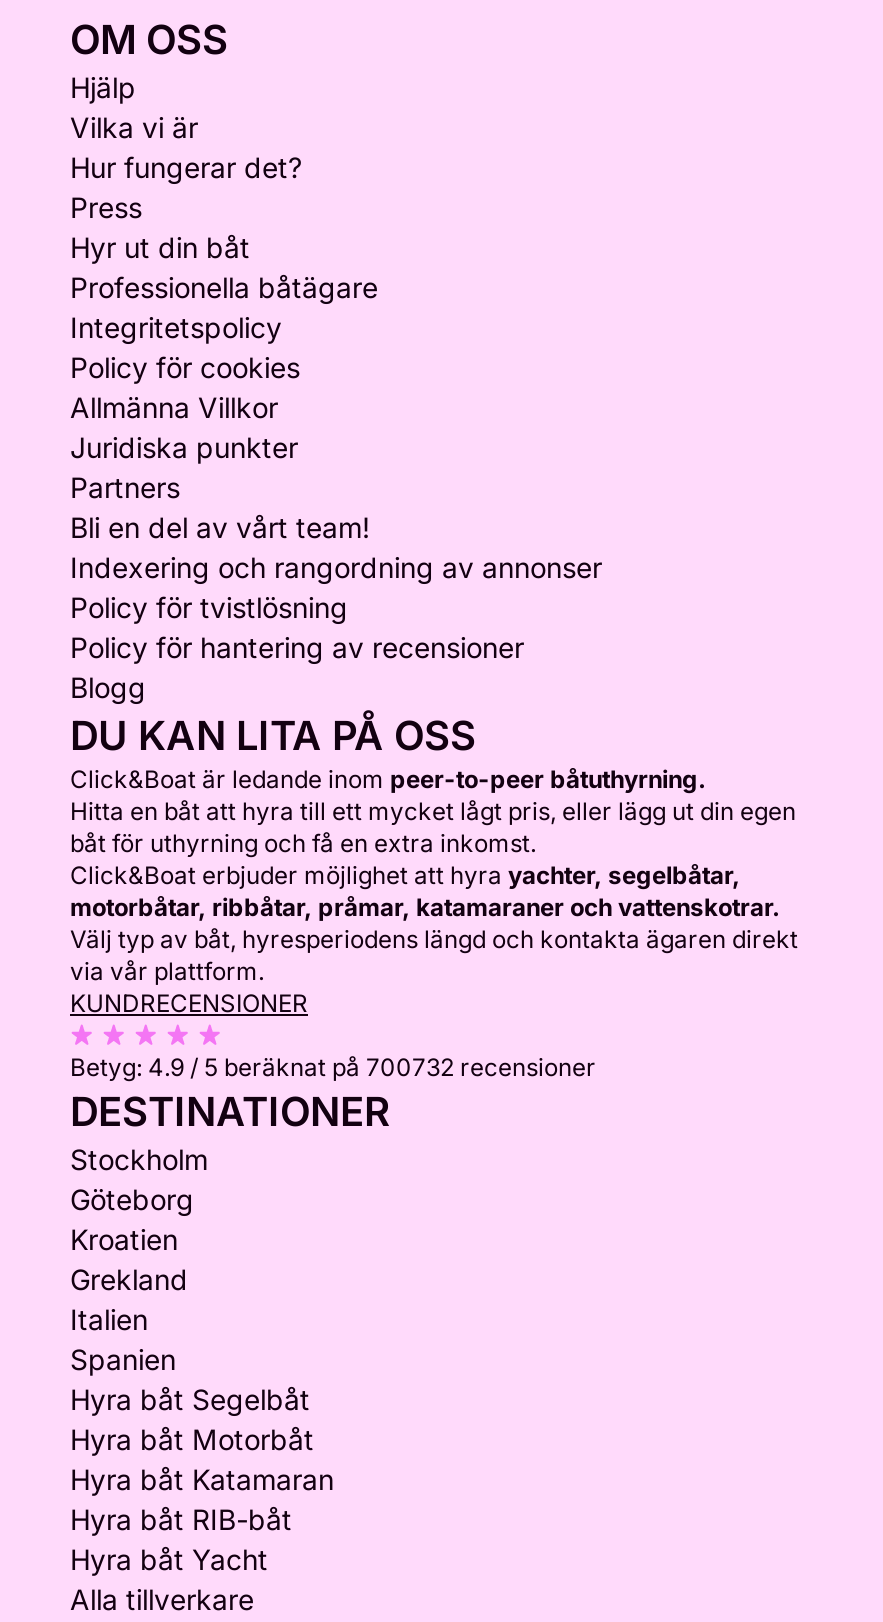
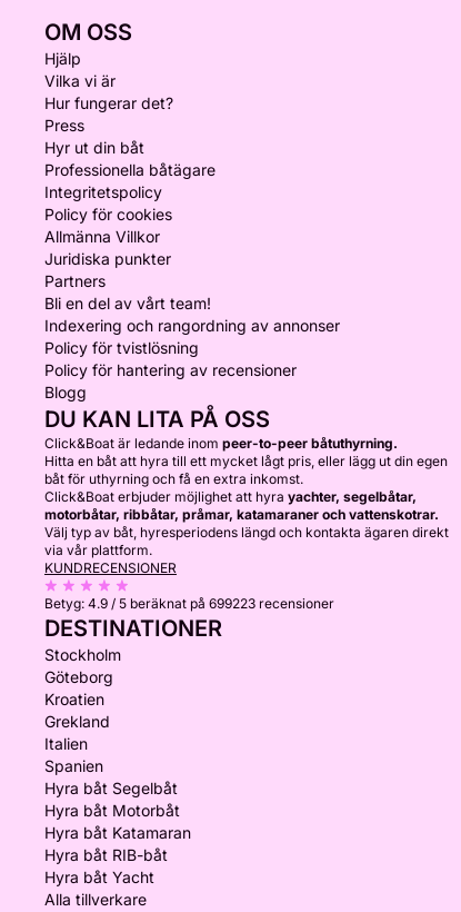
[70,1052,596,1082] Betyg: 4.9 / 5 beräknat på 700732 recensioner -> [44,595,334,612] Betyg: 4.9 / 5 beräknat på 699223 recensioner

